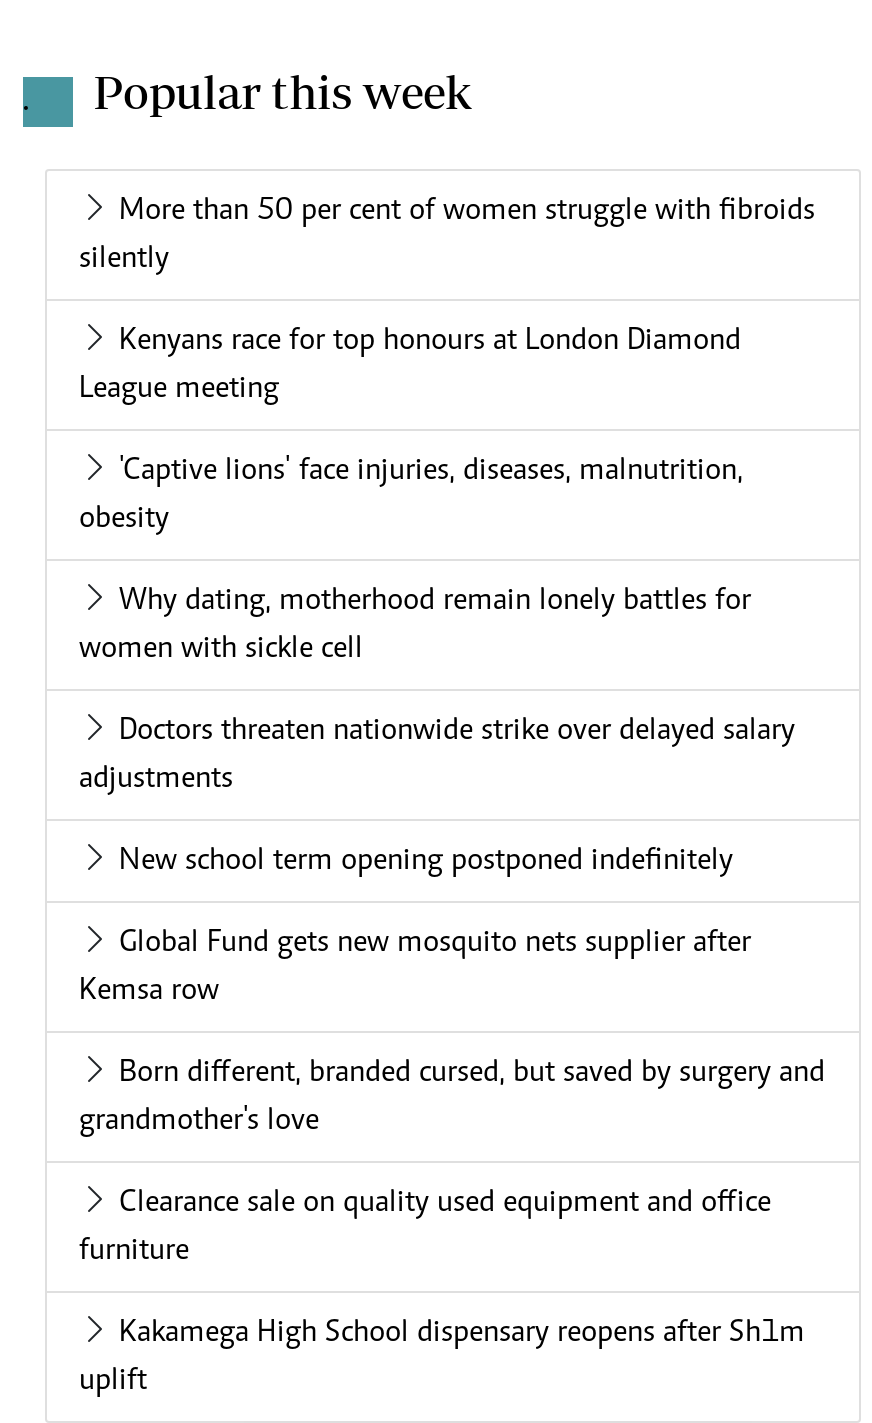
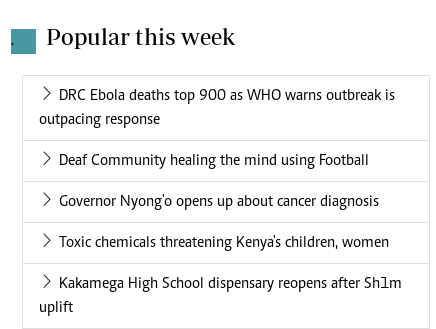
[79,195,825,1267] More than 50 per cent of women struggle with fibroids | silently | Kenyans race for top honours at London Diamond | League meeting | 'Captive lions' face injuries, diseases, malnutrition, | obesity | Why dating, motherhood remain lonely battles for | women with sickle cell | Doctors threaten nationwide strike over delayed salary | adjustments | New school term opening postponed indefinitely | Global Fund gets new mosquito nets supplier after | Kemsa row | Born different, branded cursed, but saved by surgery and | grandmother's love | Clearance sale on quality used equipment and office | furniture -> [39,88,395,251] DRC Ebola deaths top 900 as WHO warns outbreak is | outpacing response | Deaf Community healing the mind using Football | Governor Nyong'o opens up about cancer diagnosis | Toxic chemicals threatening Kenya's children, women

